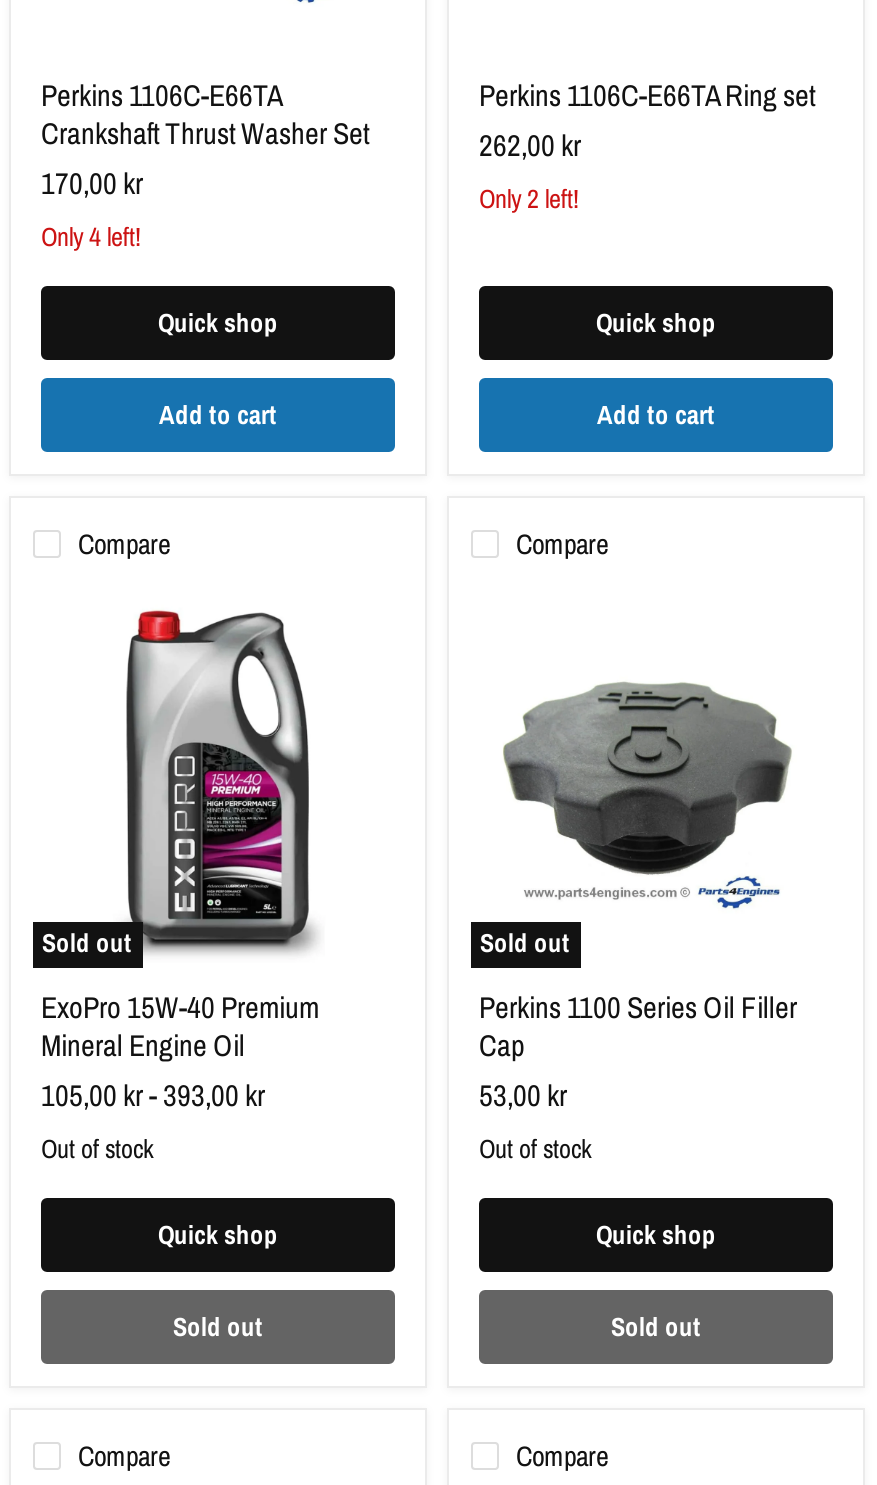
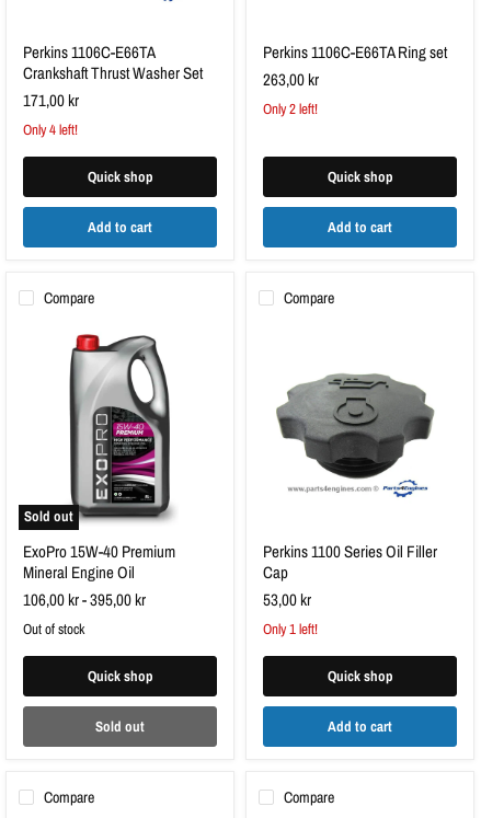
[479,124,581,166] 262,00 kr -> [263,68,319,91] 263,00 kr
[41,162,143,204] 170,00 kr -> [23,89,79,112] 171,00 kr
[480,926,570,960] Sold out -> none
[41,1074,265,1116] 105,00 kr-393,00 kr -> [23,588,146,611] 106,00 kr-395,00 kr
[479,1130,591,1166] Out of stock -> [263,619,318,639] Only 1 left!
[611,1308,701,1344] Sold out -> [328,716,392,736] Add to cart

